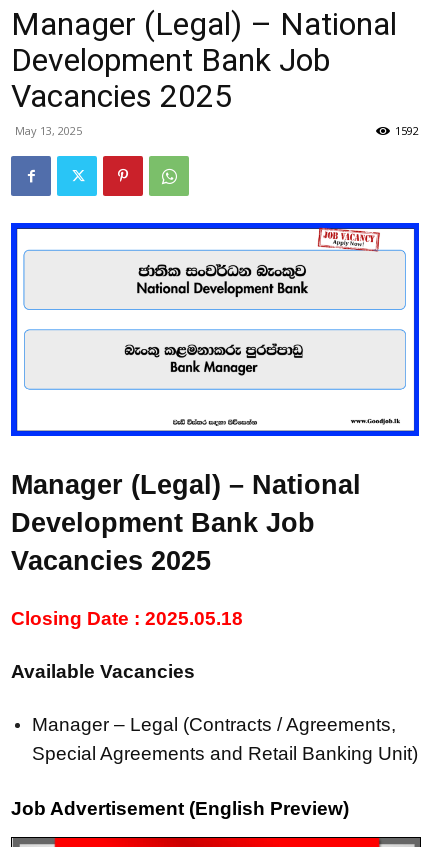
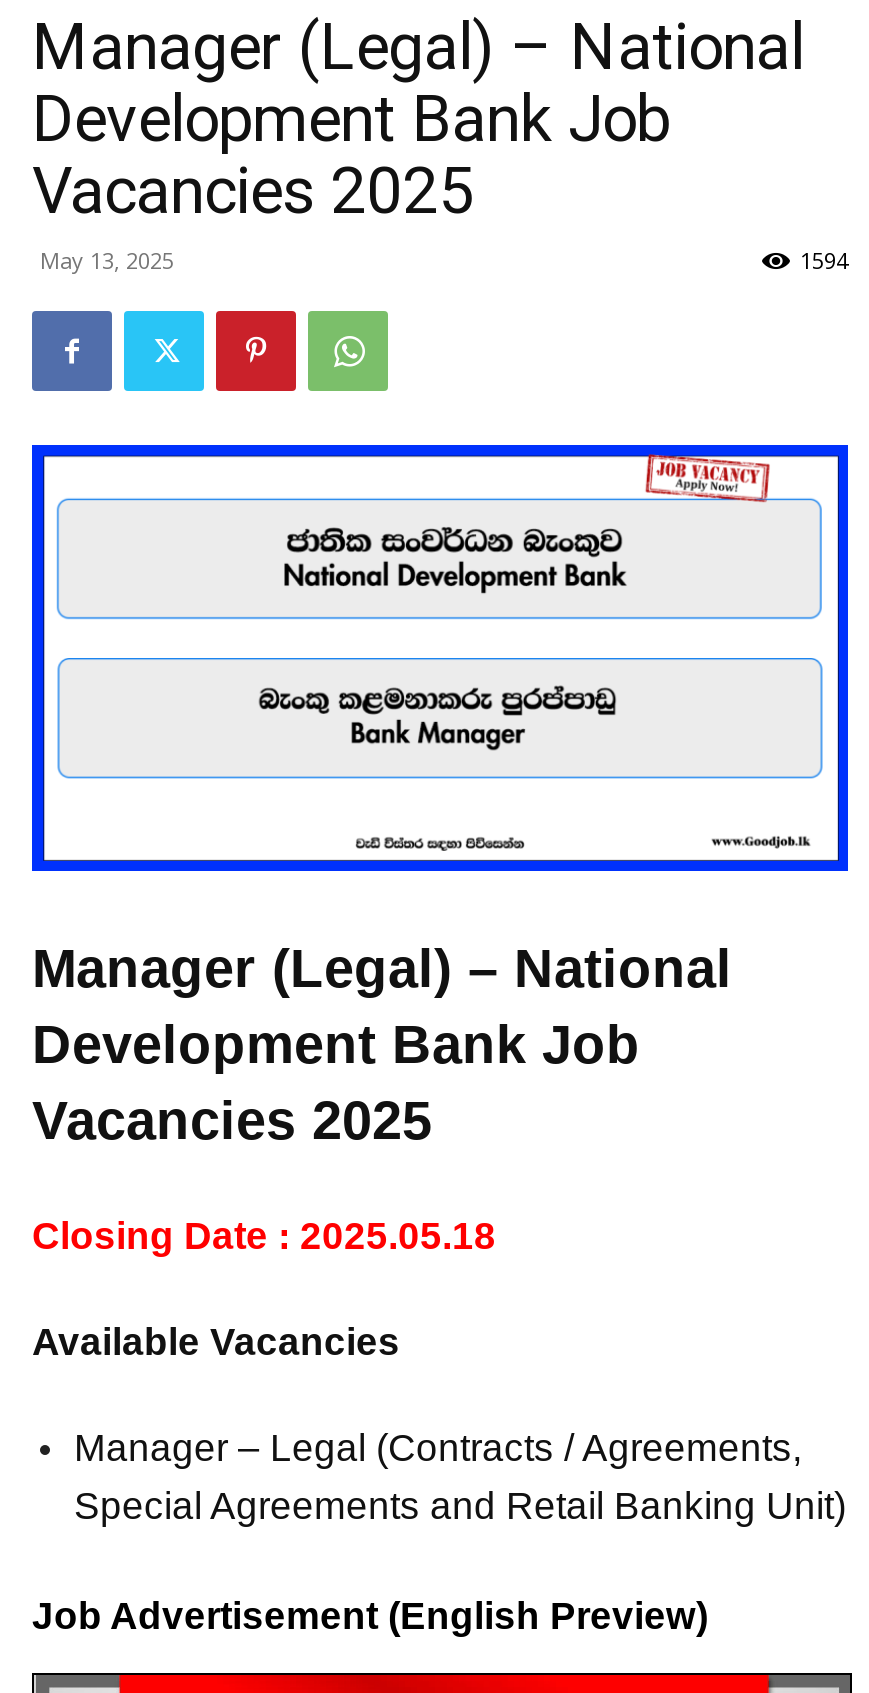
[395,123,419,138] 1592 -> [800,245,848,275] 1594

